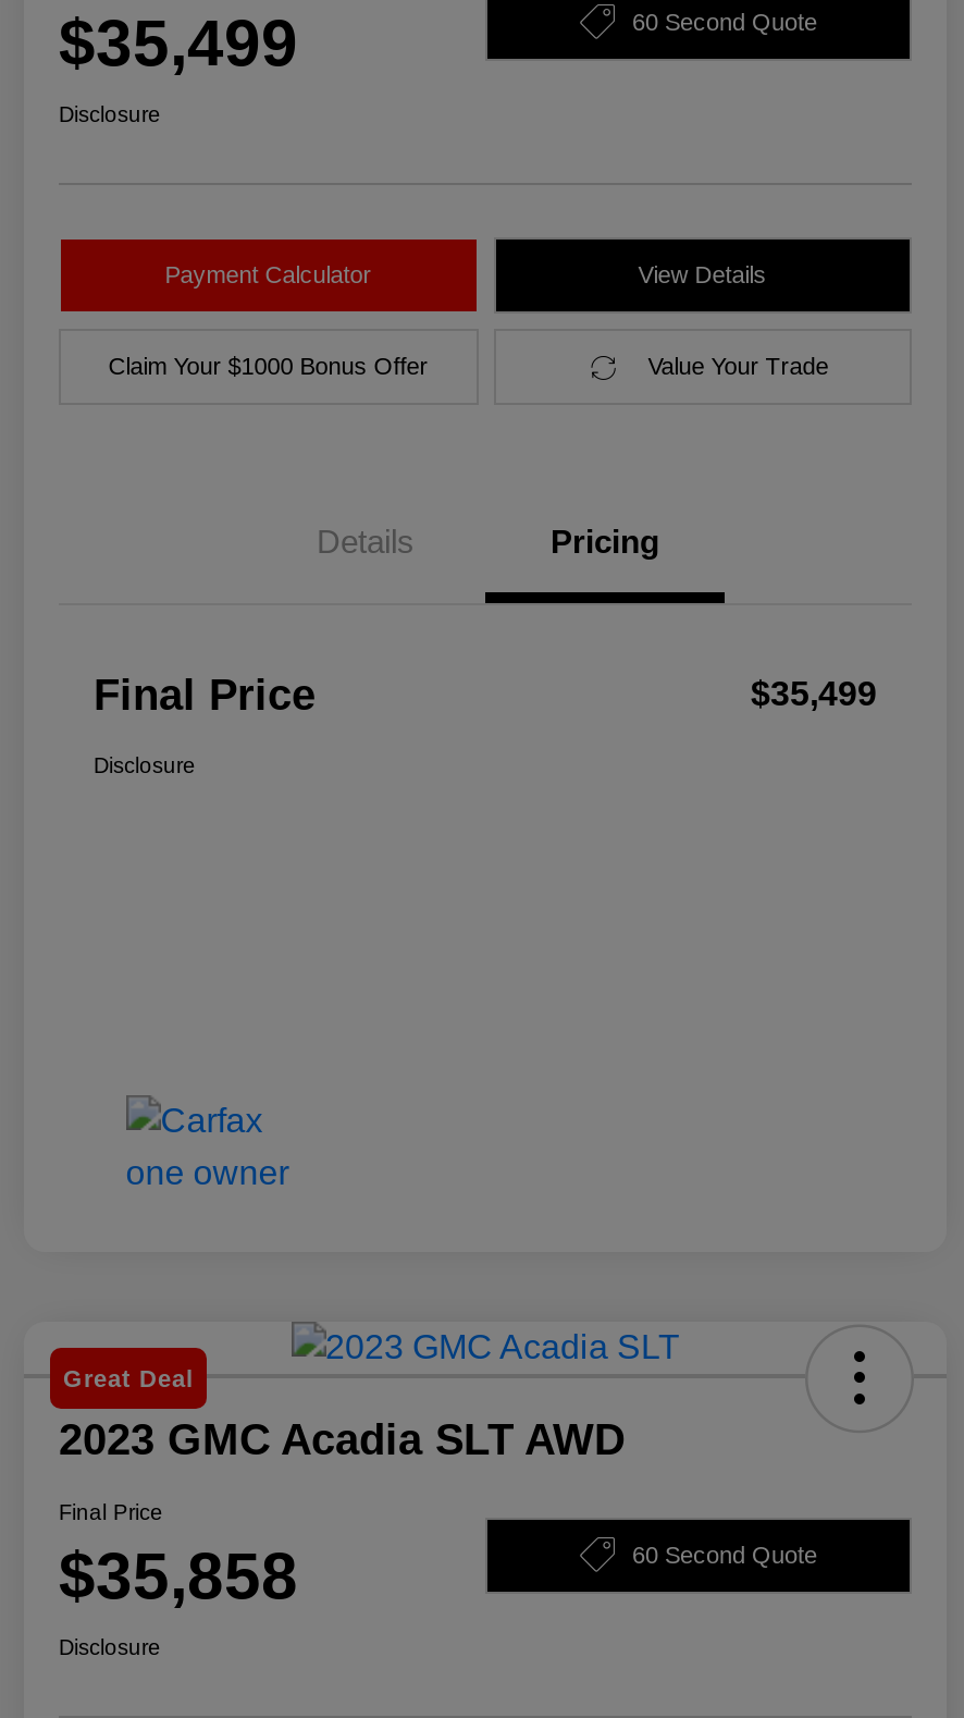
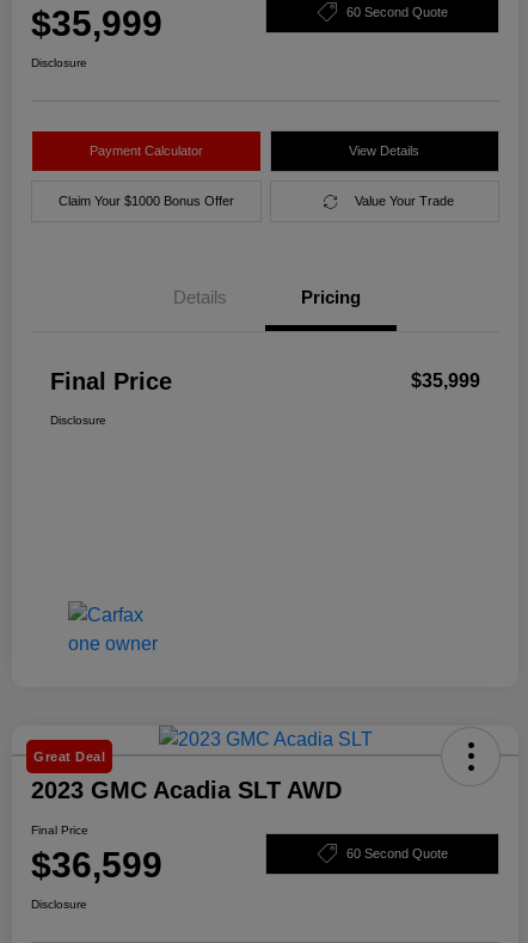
[59,7,298,79] $35,499 -> [31,4,162,43] $35,999
[751,675,877,712] $35,499 -> [411,371,480,391] $35,999
[59,1540,298,1612] $35,858 -> [31,845,162,885] $36,599

